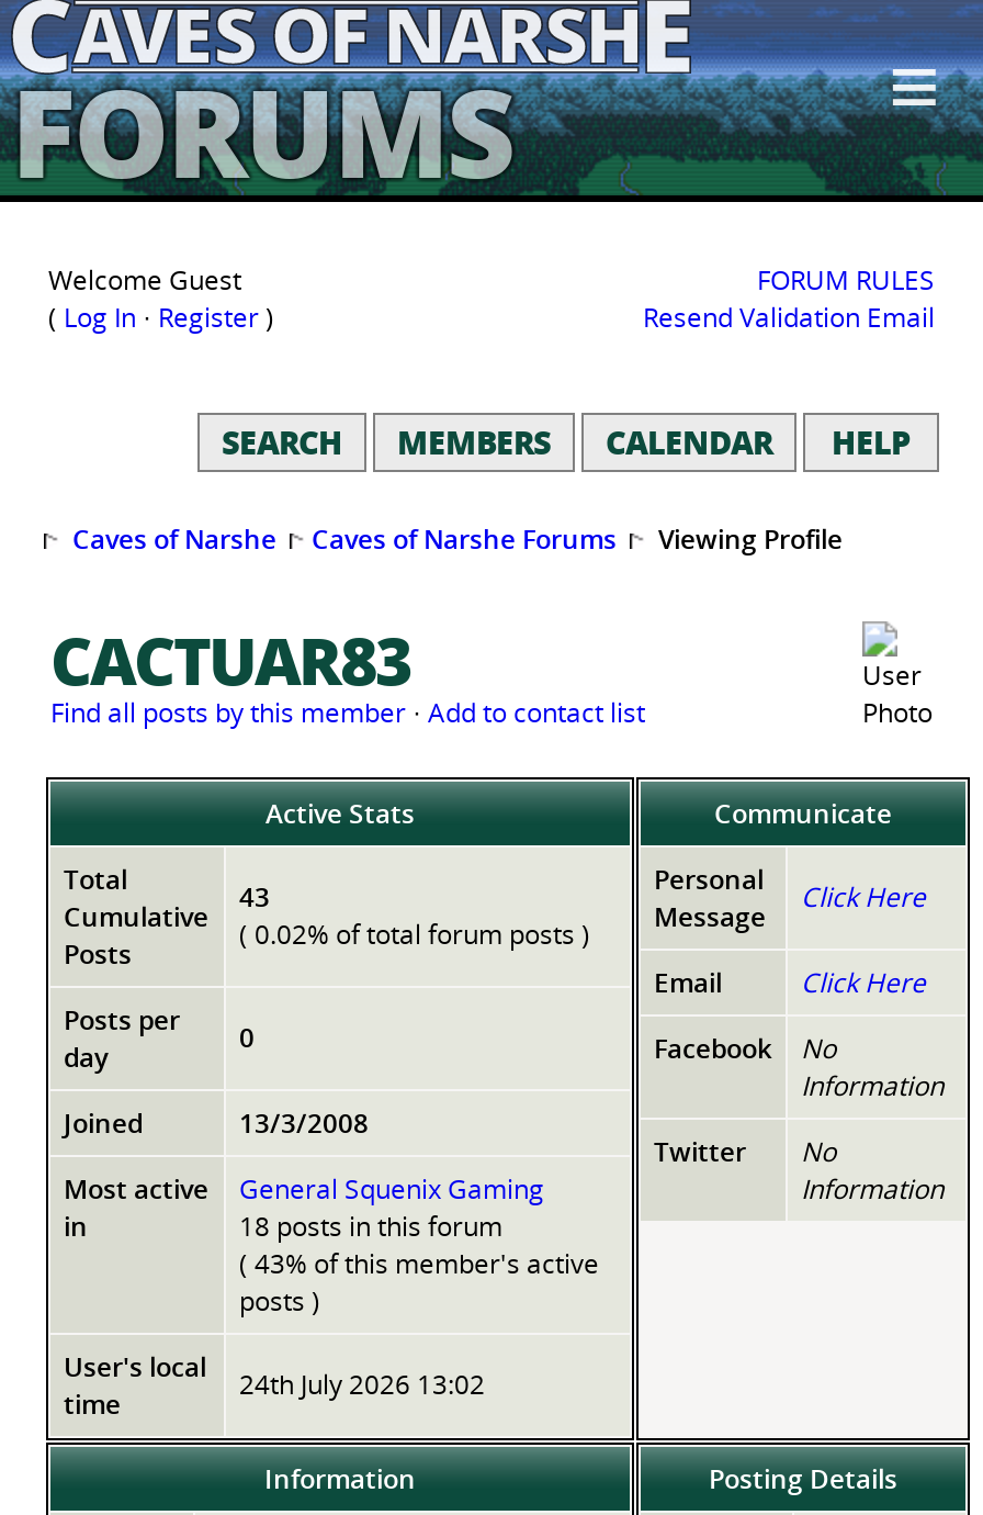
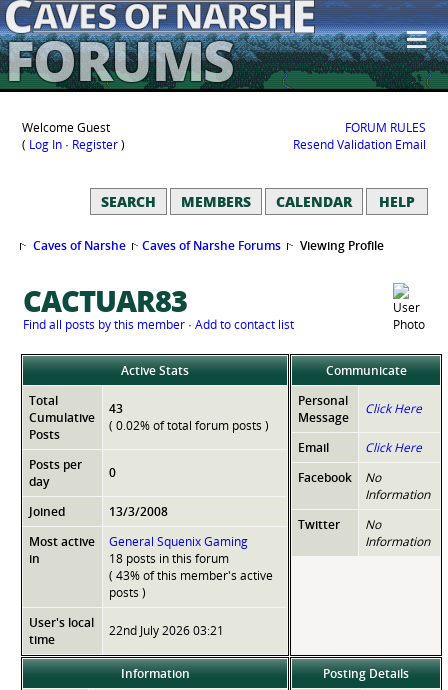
[64,1348,485,1403] User's local 24th July 2026 13:02 -> [29,614,224,639] User's local 22nd July 2026 03:21

